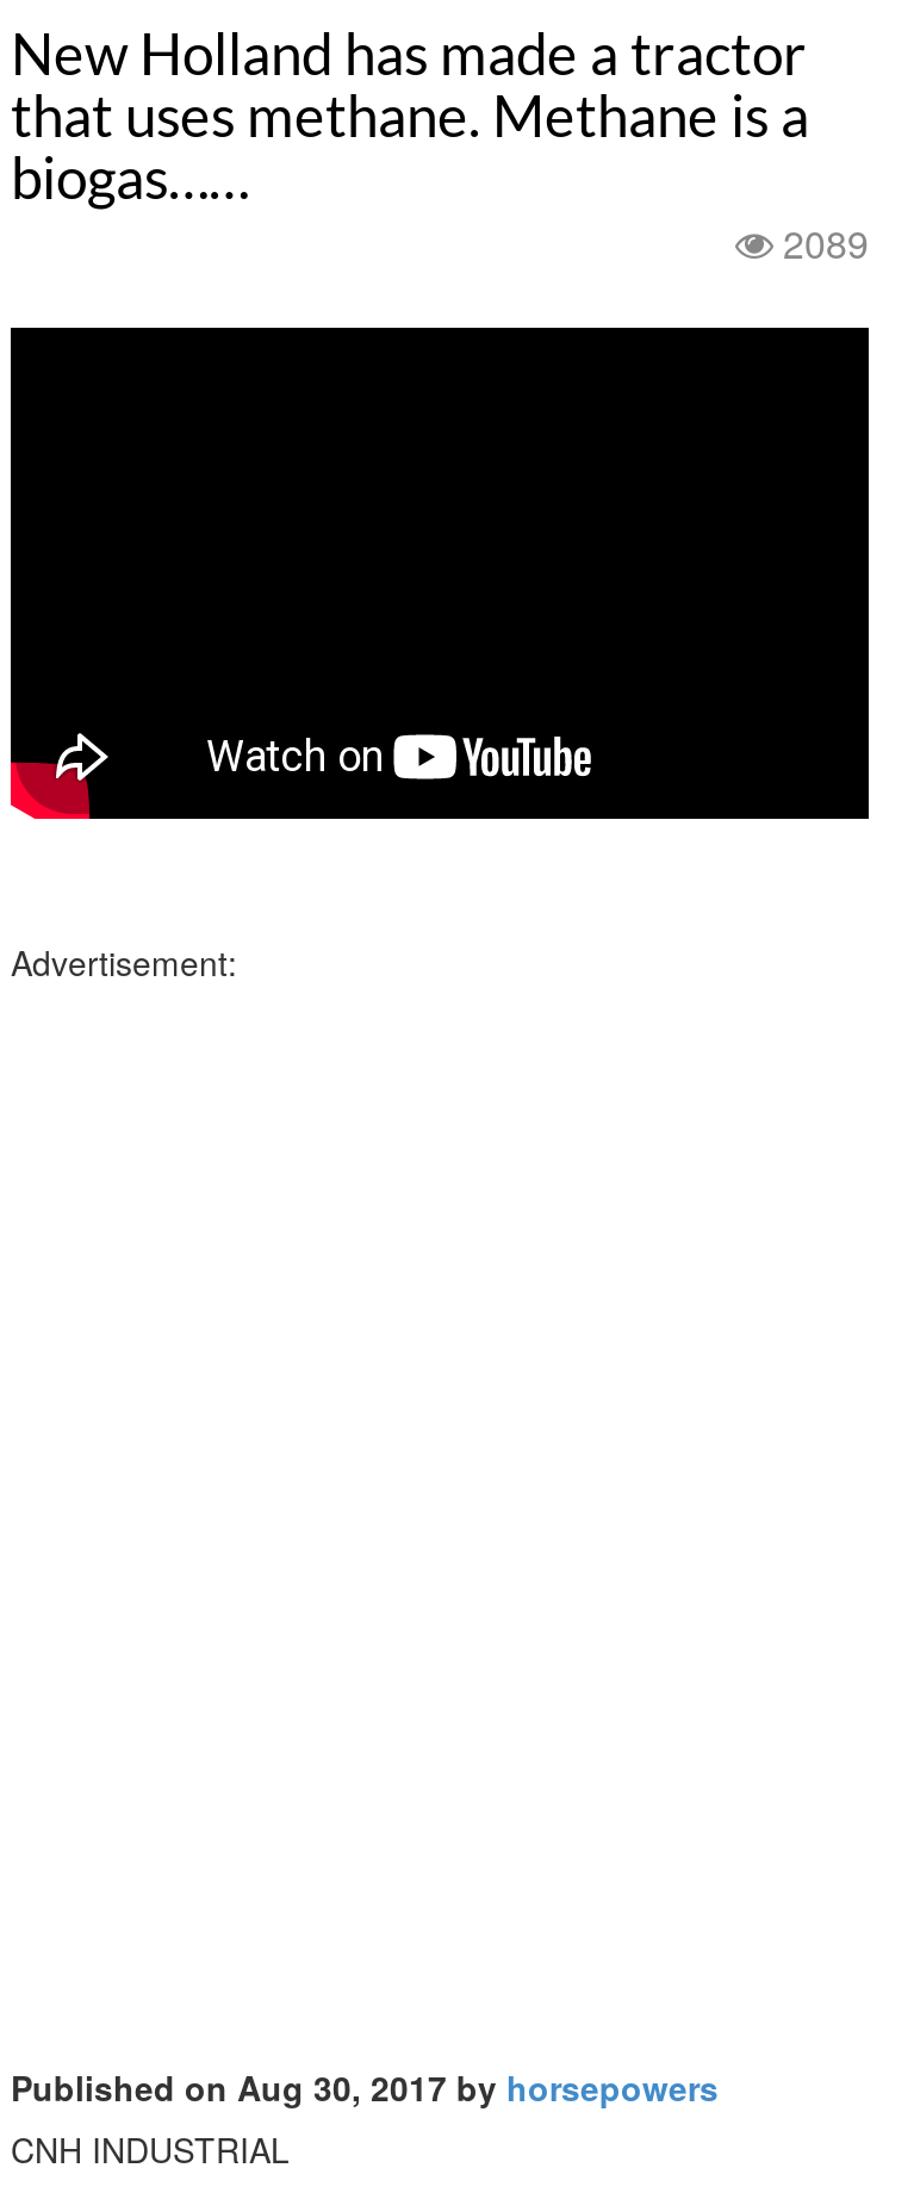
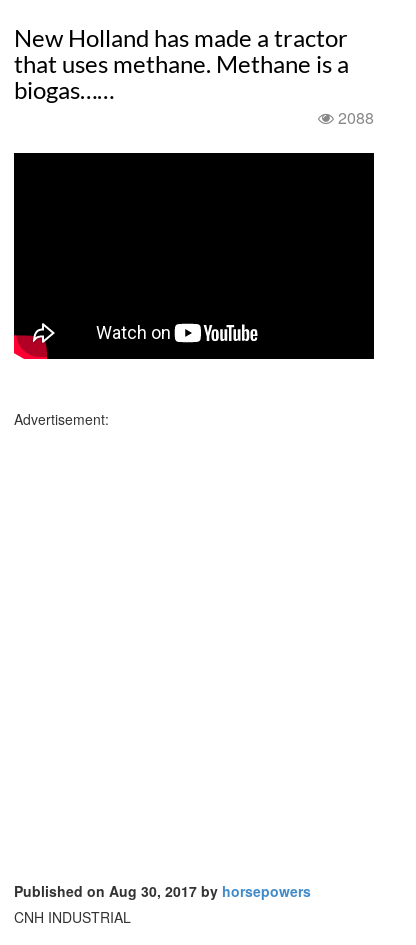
[783,216,869,271] 2089 -> [338,106,374,129] 2088

